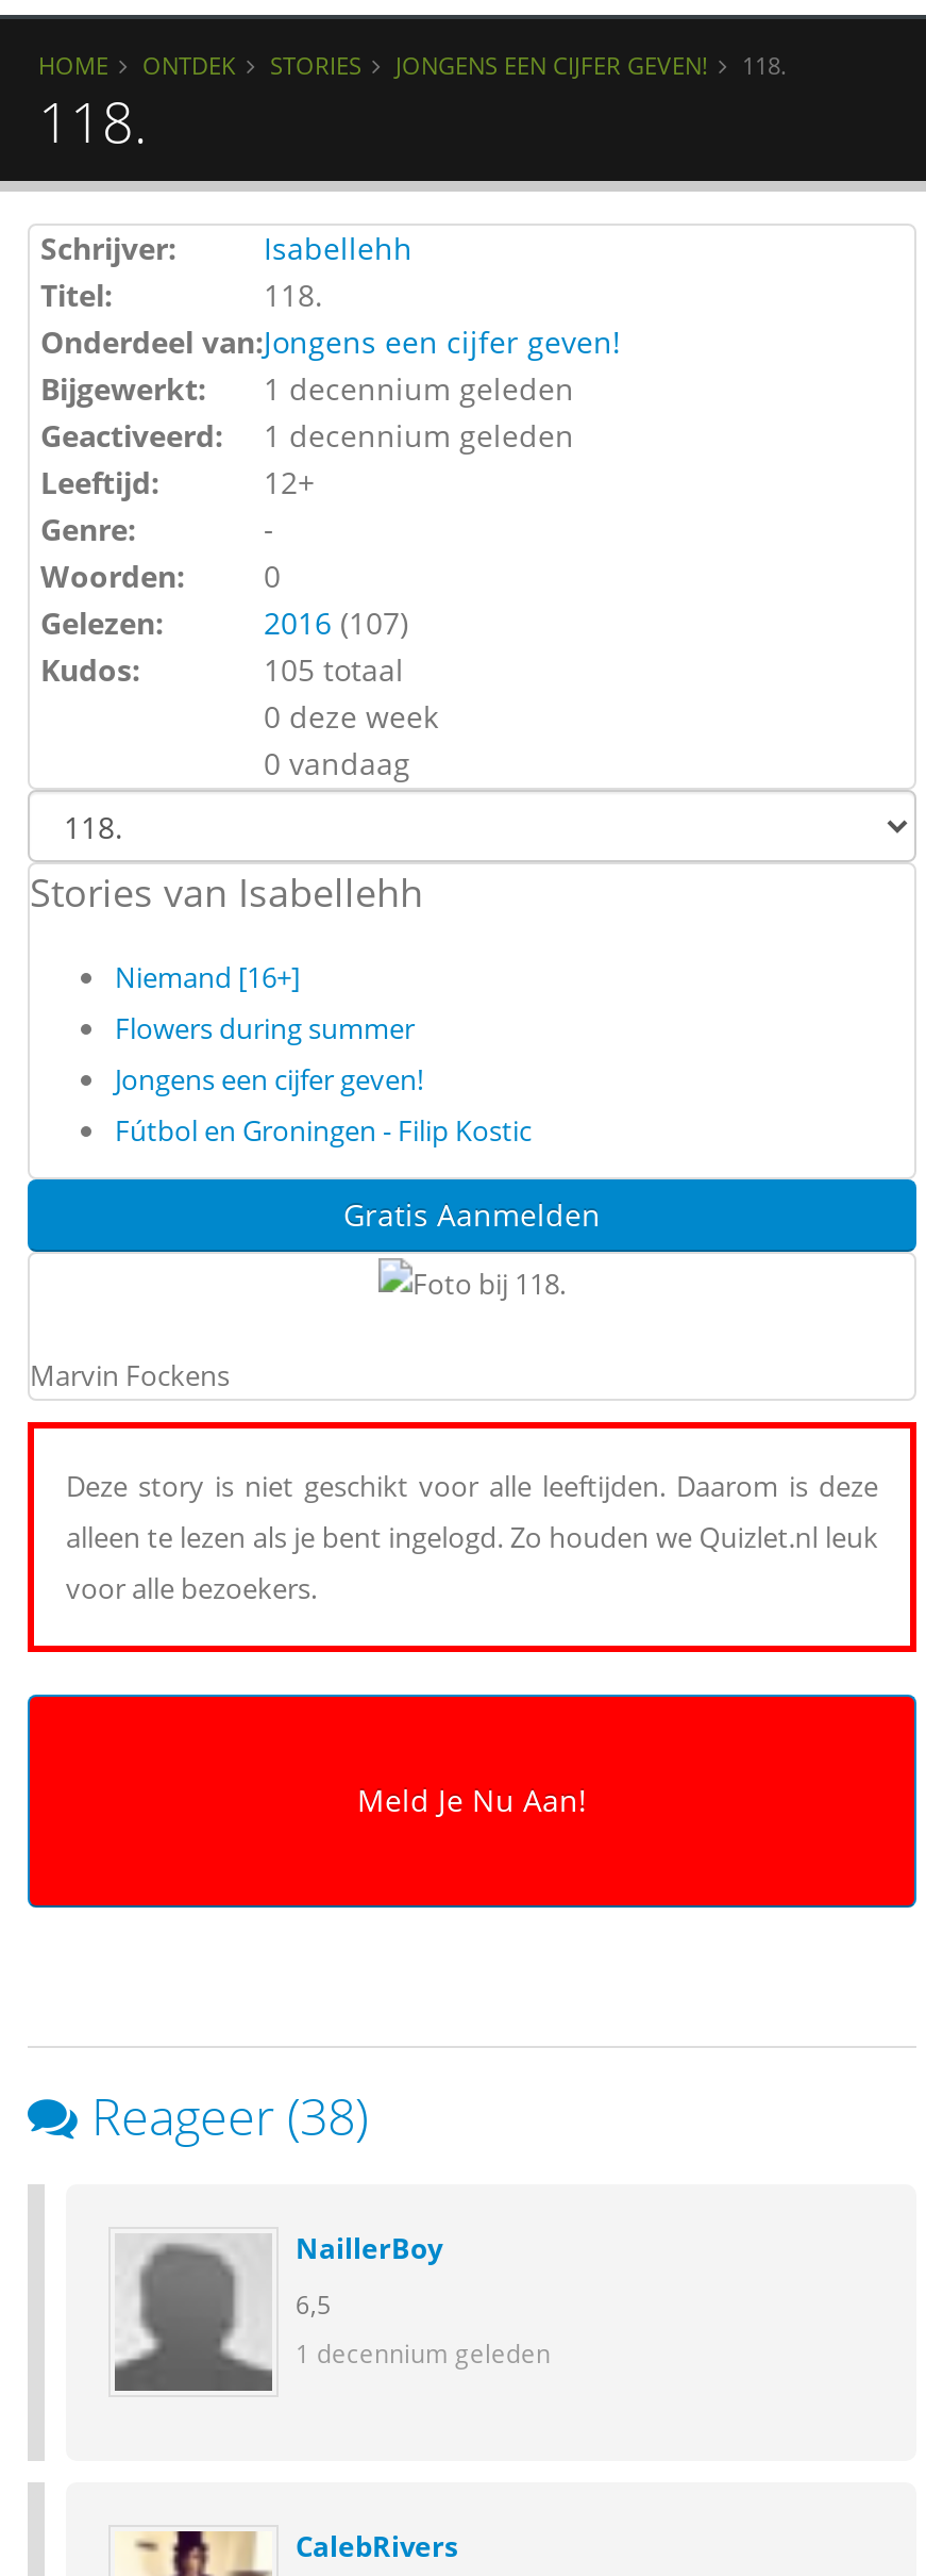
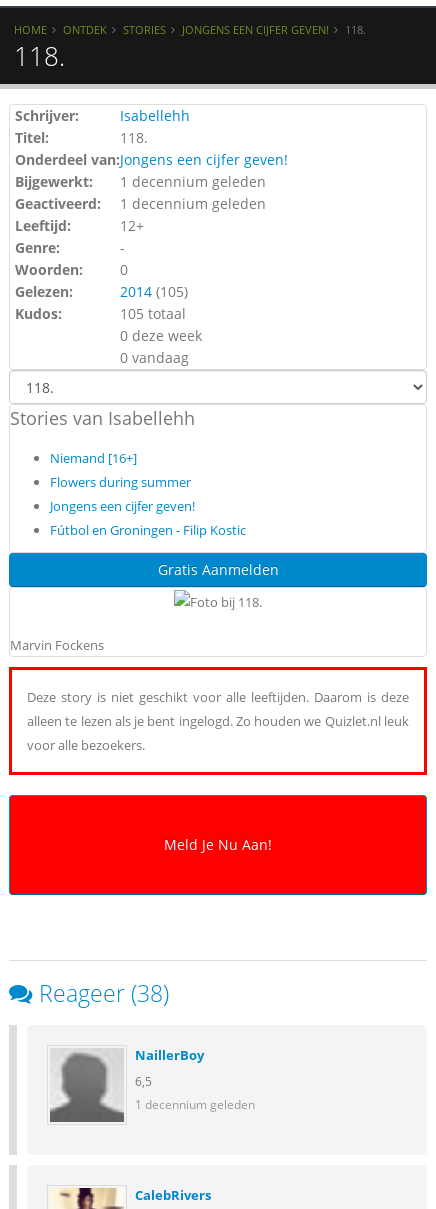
[264,602,408,643] 2016 (107) -> [120,282,188,301] 2014 (105)

